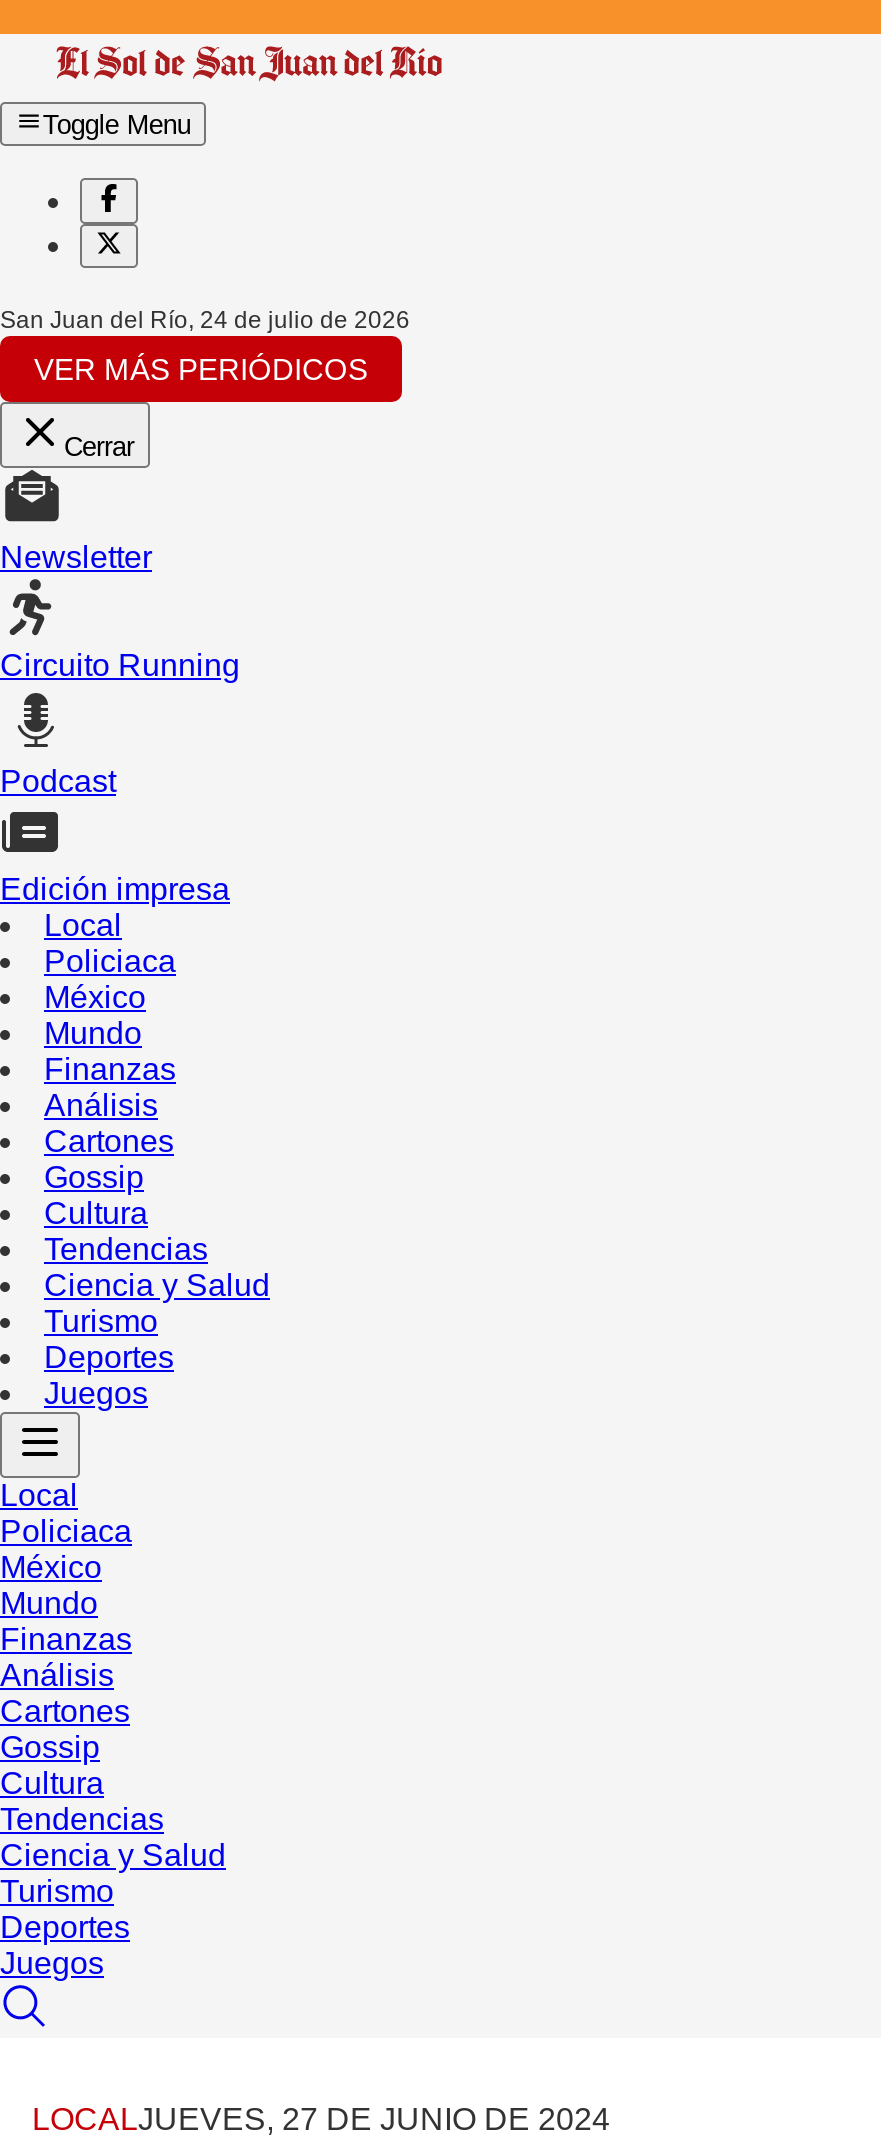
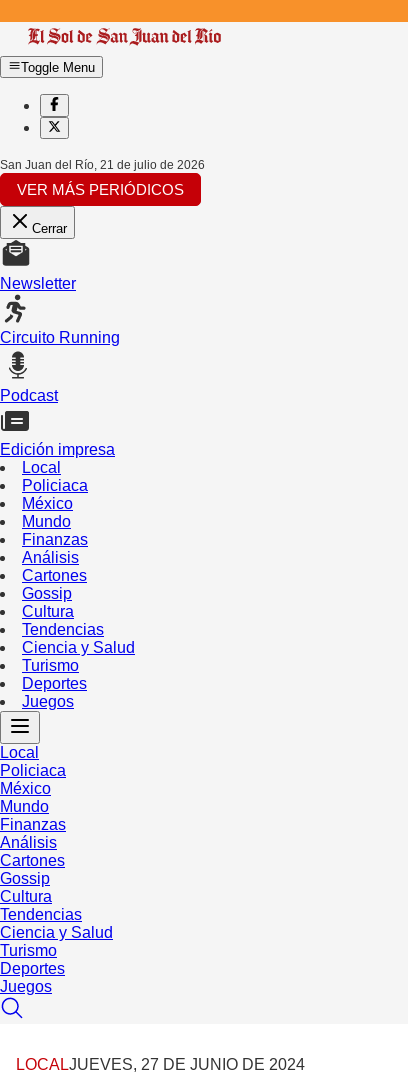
[0,306,410,334] San Juan del Río, 24 de julio de 2026 -> [0,158,205,172] San Juan del Río, 21 de julio de 2026

